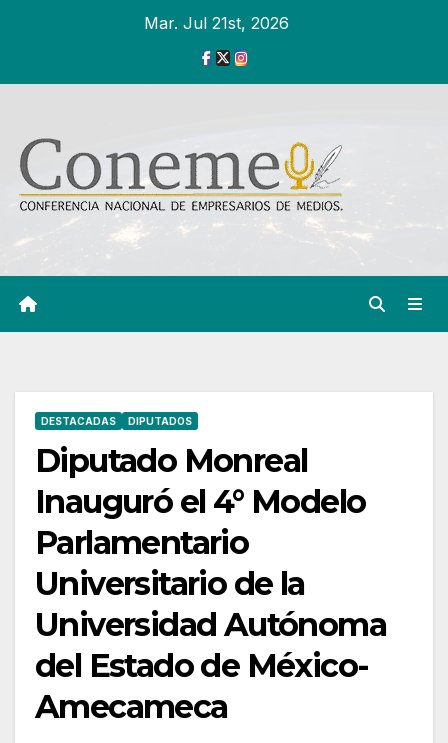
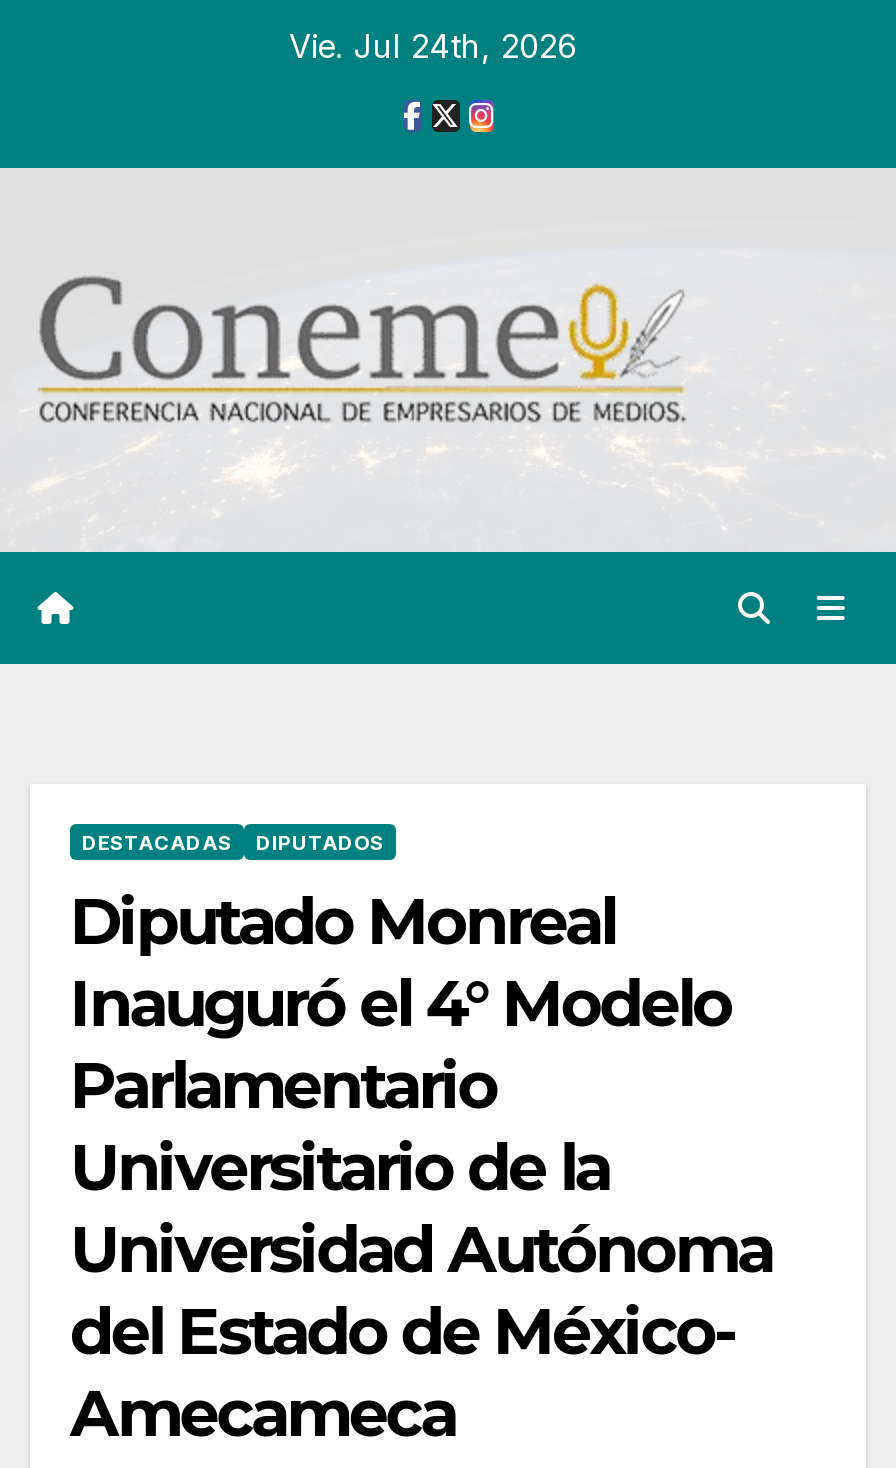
[144,13,289,33] Mar. Jul 21st, 2026 -> [289,26,577,66] Vie. Jul 24th, 2026

